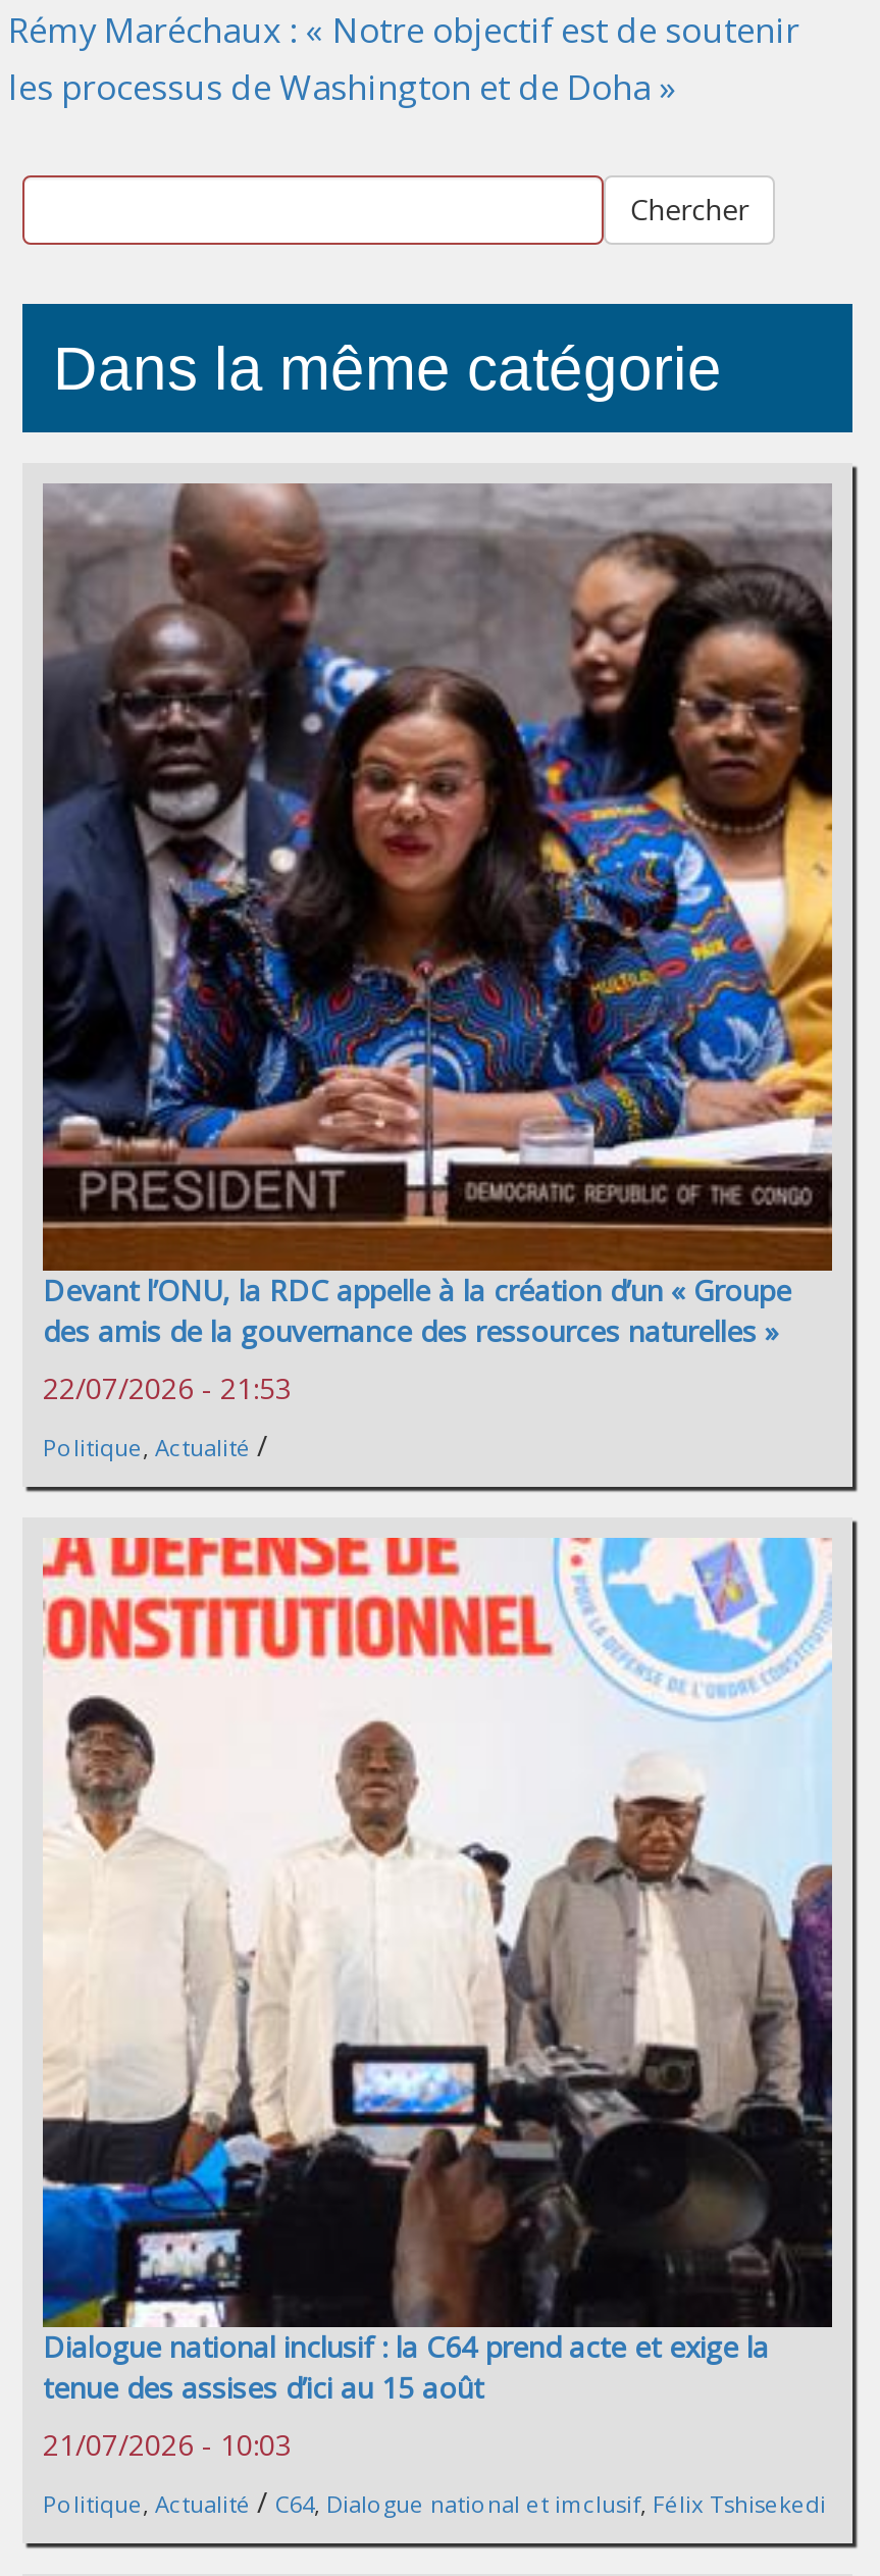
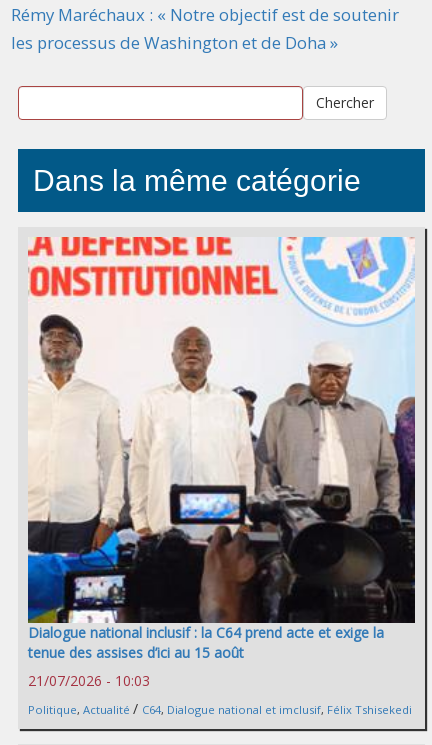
[41,481,834,1465] [image] | Devant l’ONU, la RDC appelle à la création d’un « Groupe | des amis de la gouvernance des ressources naturelles » | 22/07/2026 - 21:53 | Politique, Actualité / -> none

